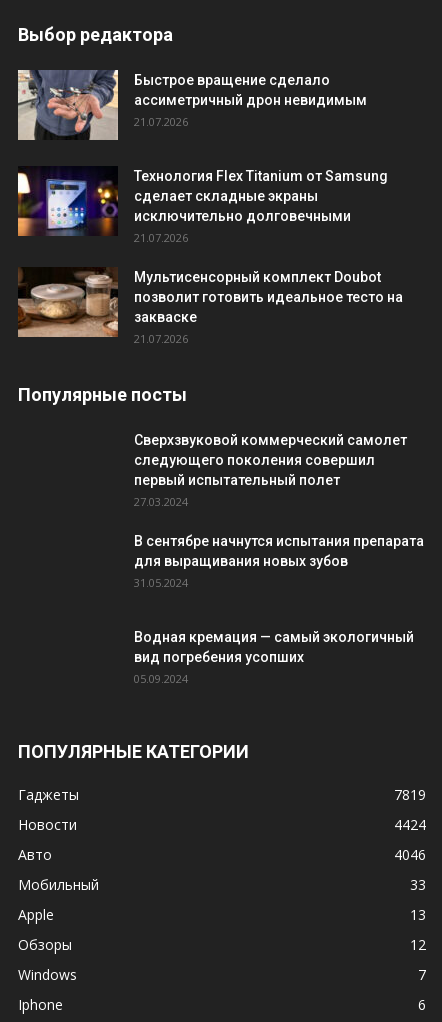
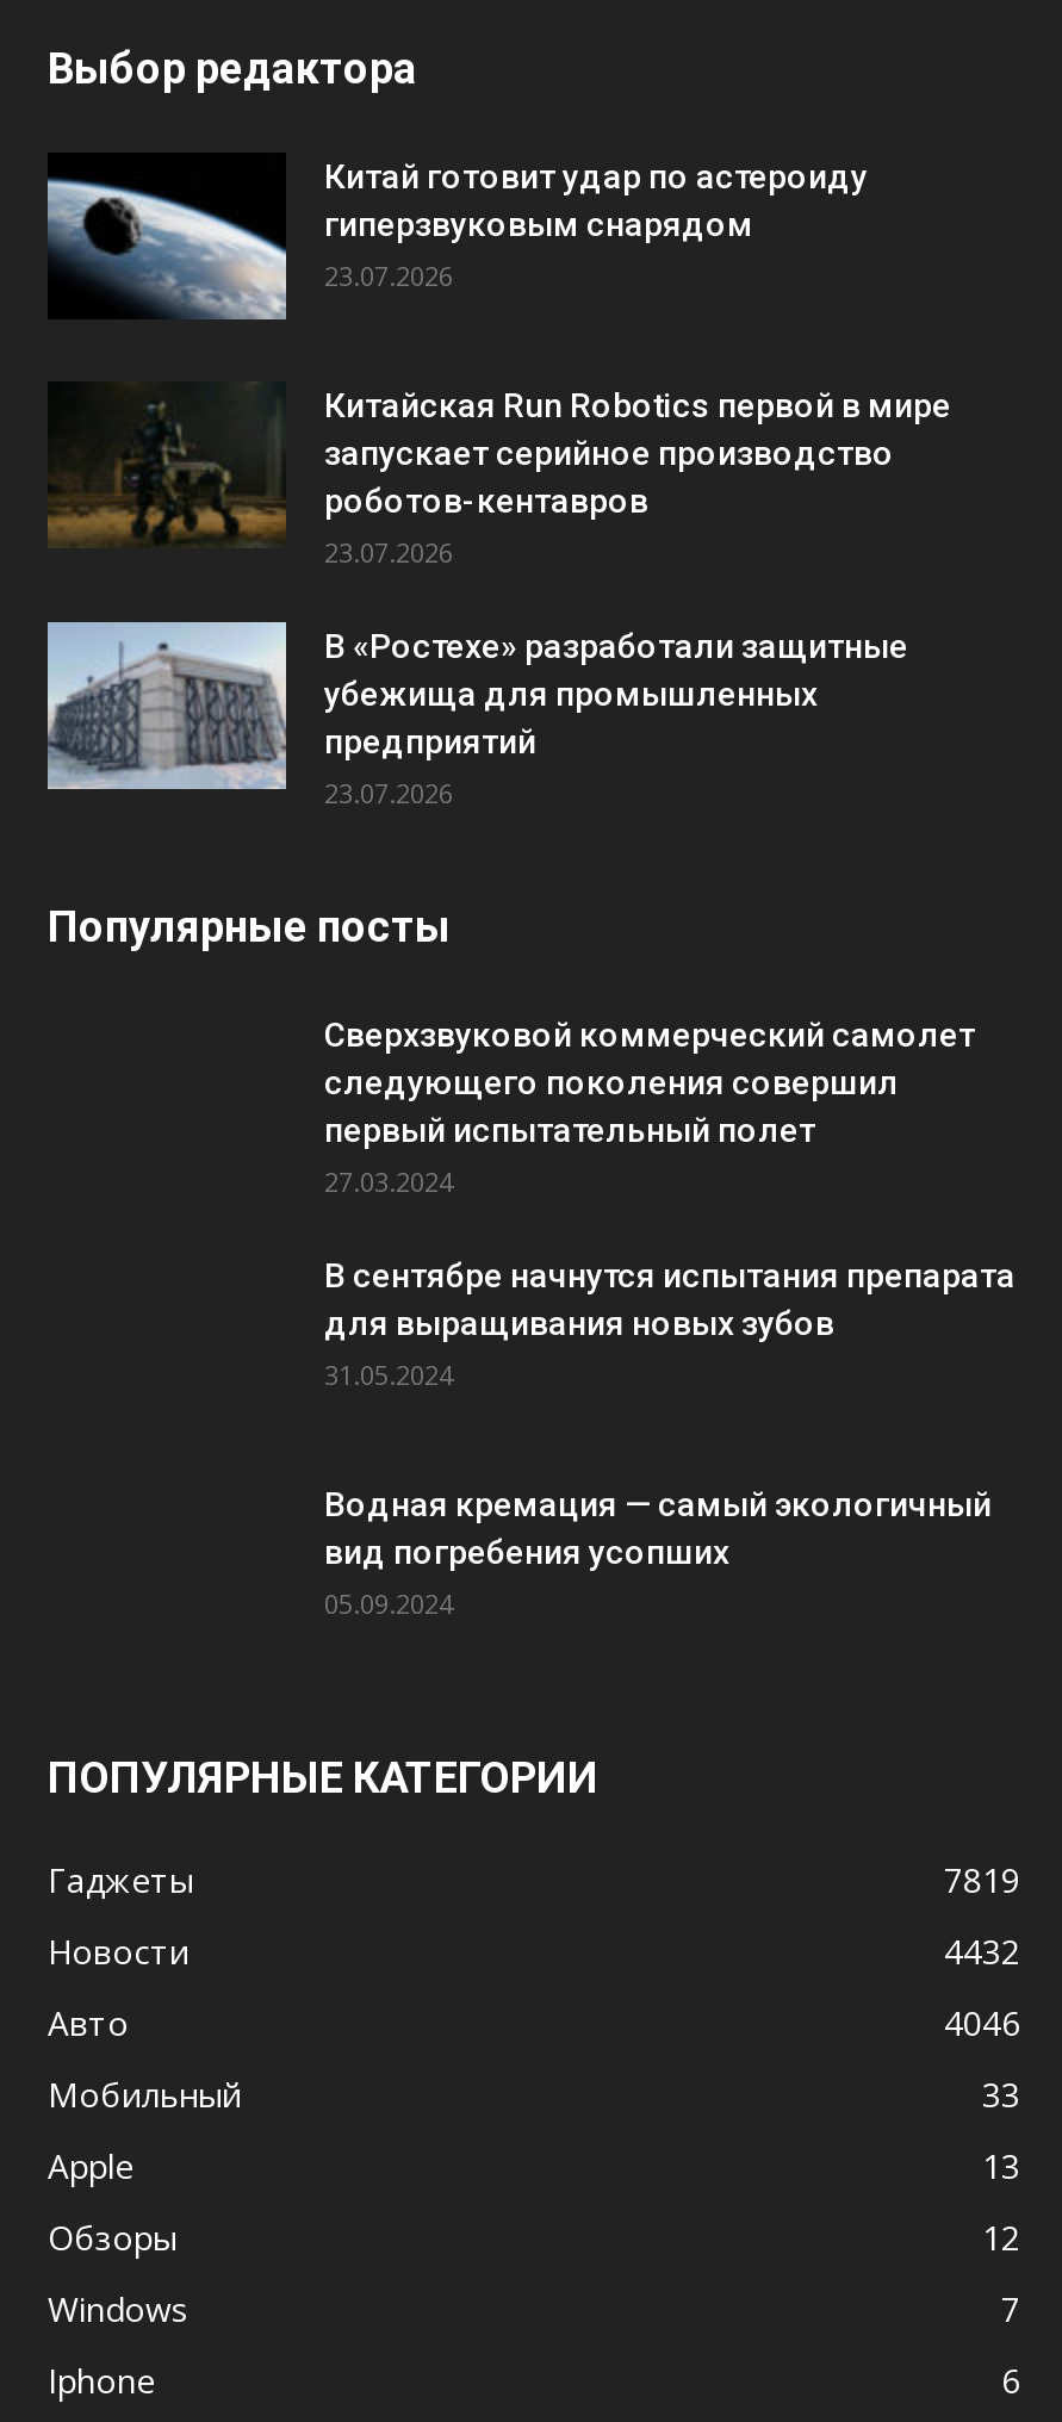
[17,69,367,141] [image] | Быстрое вращение сделало | ассиметричный дрон невидимым | 21.07.2026 -> [45,153,868,319] [image] | Китай готовит удар по астероиду | гиперзвуковым снарядом | 23.07.2026
[17,166,388,245] [image] | Технология Flex Titanium от Samsung | сделает складные экраны | исключительно долговечными | 21.07.2026 -> [48,384,951,570] [image] | Китайская Run Robotics первой в мире | запускает серийное производство | роботов-кентавров | 23.07.2026
[17,267,403,346] [image] | Мультисенсорный комплект Doubot | позволит готовить идеальное тесто на | закваске | 21.07.2026 -> [45,620,908,811] [image] | В «Ростехе» разработали защитные | убежища для промышленных | предприятий | 23.07.2026
[394,815,426,834] 4424 -> [944,1929,1020,1974] 4432

